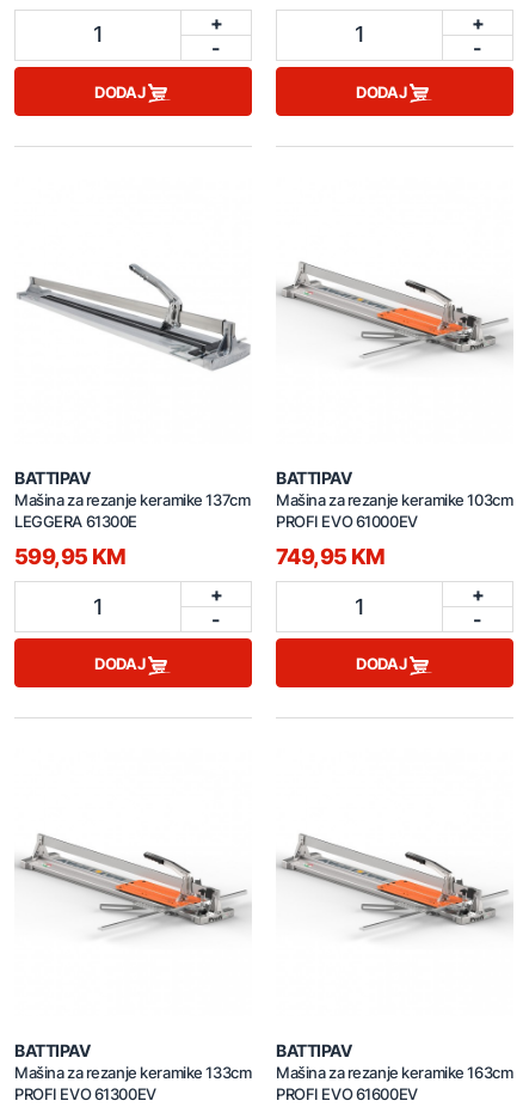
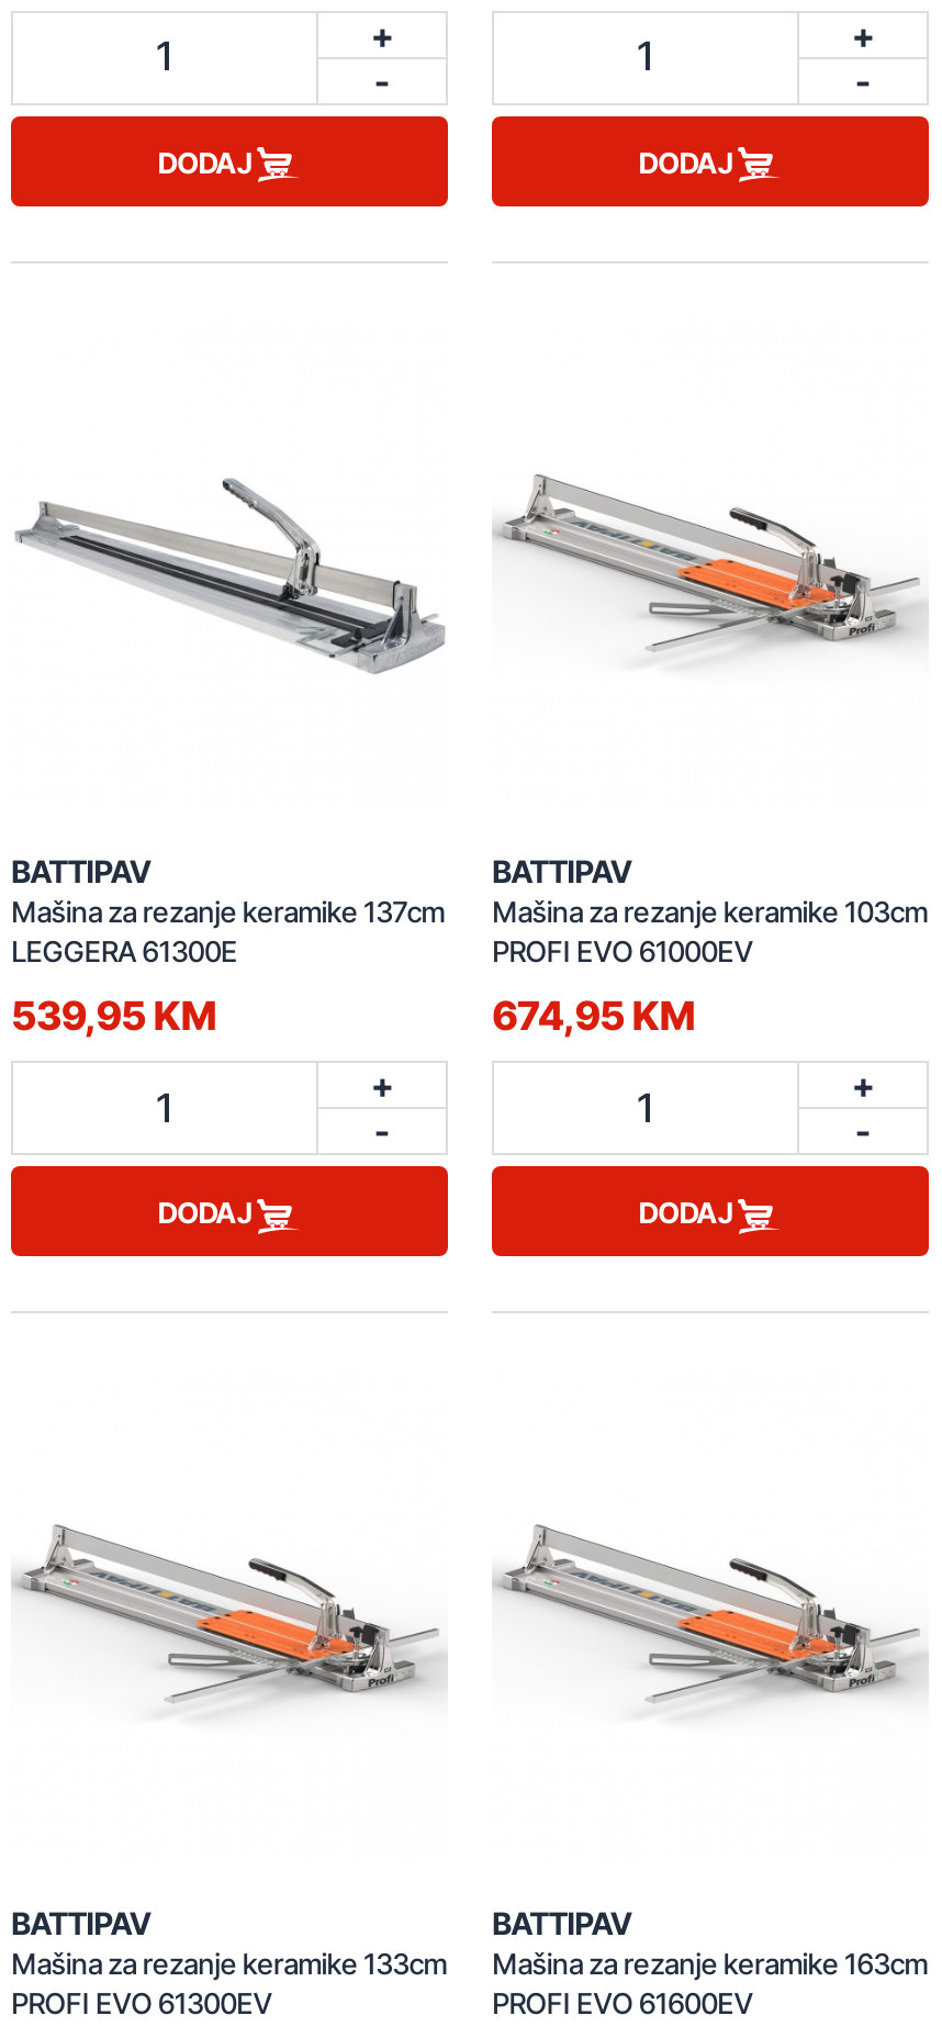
[14,544,126,569] 599,95 KM -> [11,993,217,1039] 539,95 KM
[276,544,385,569] 749,95 KM -> [492,993,695,1039] 674,95 KM

